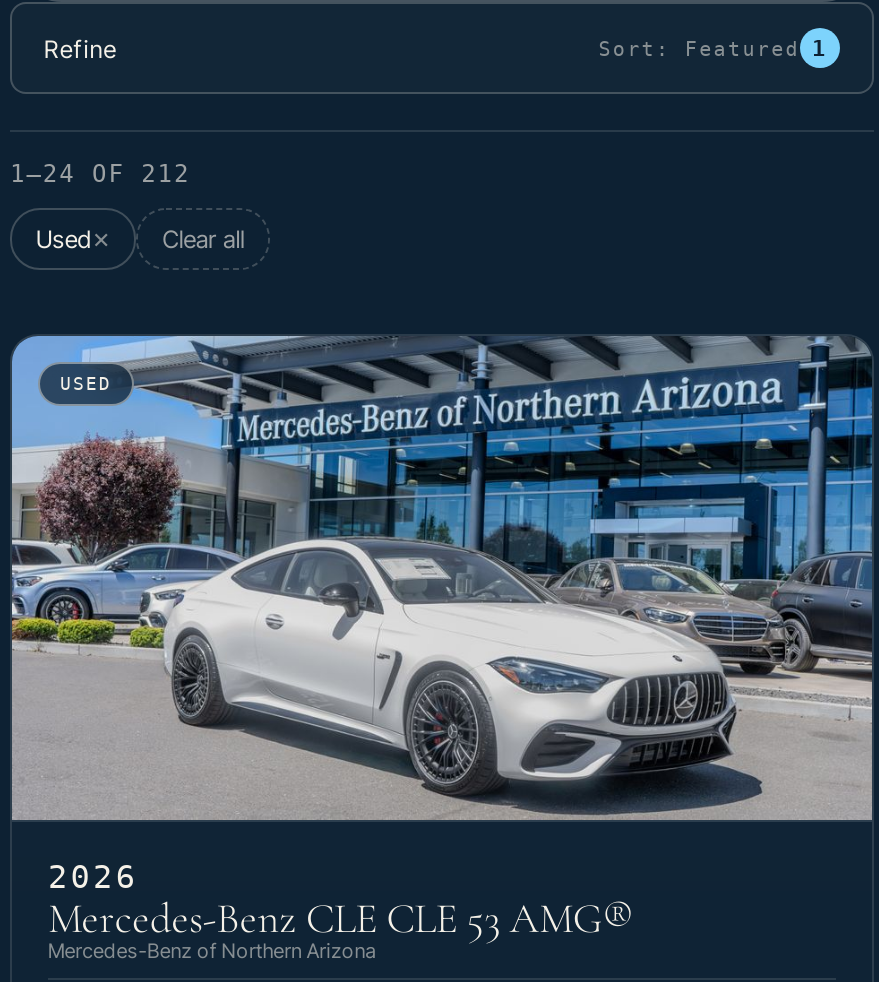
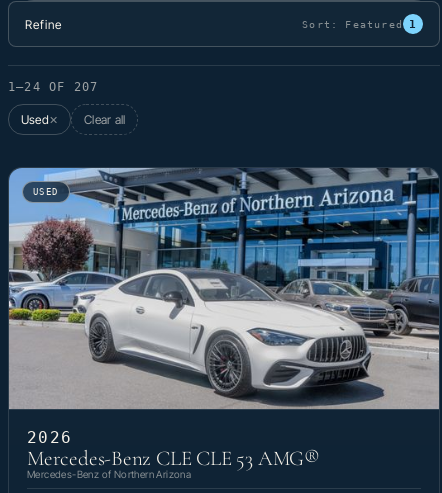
[10,160,190,188] 1–24 OF 212 -> [8,80,98,94] 1–24 OF 207

